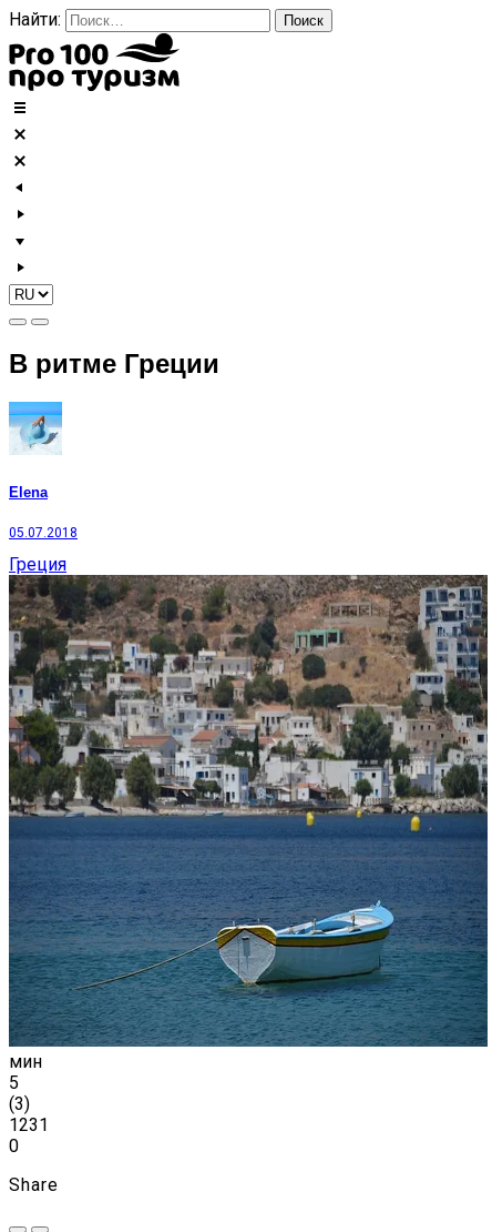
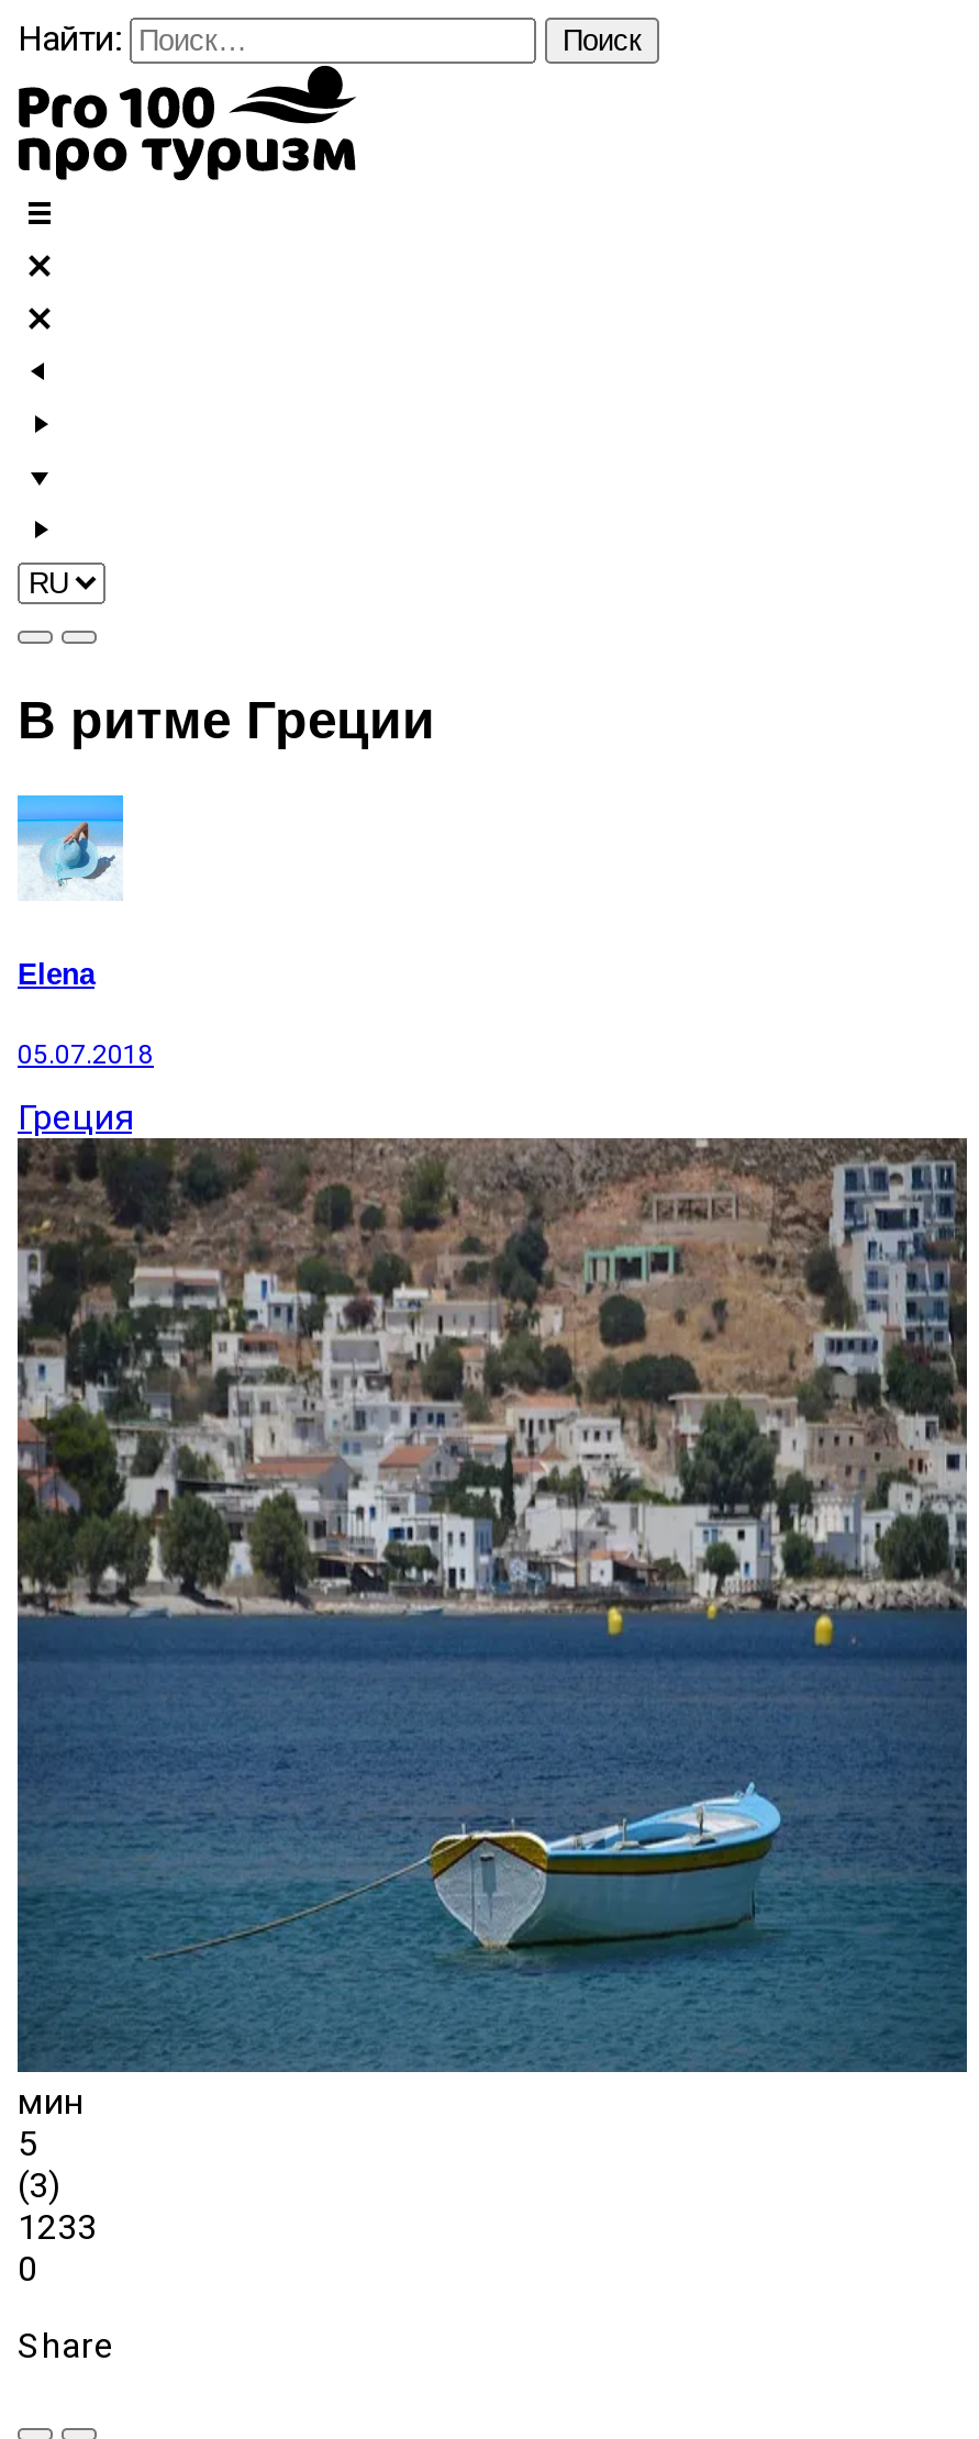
[9,1115,49,1136] 1231 -> [18,2207,97,2248] 1233

